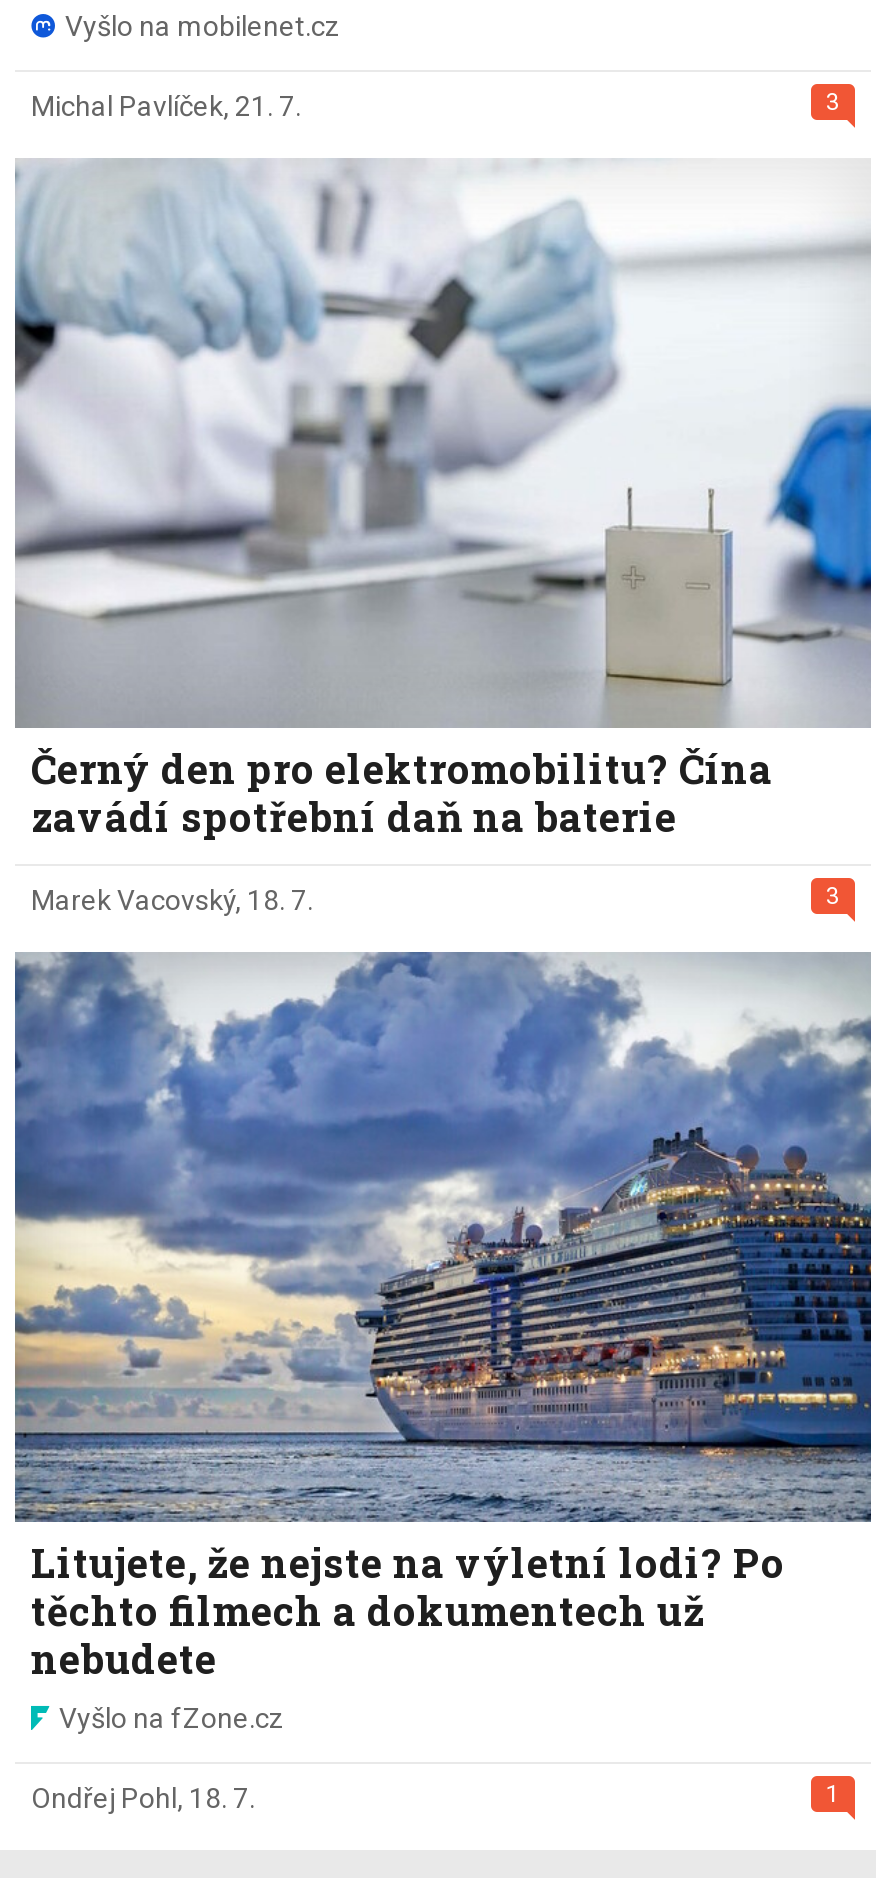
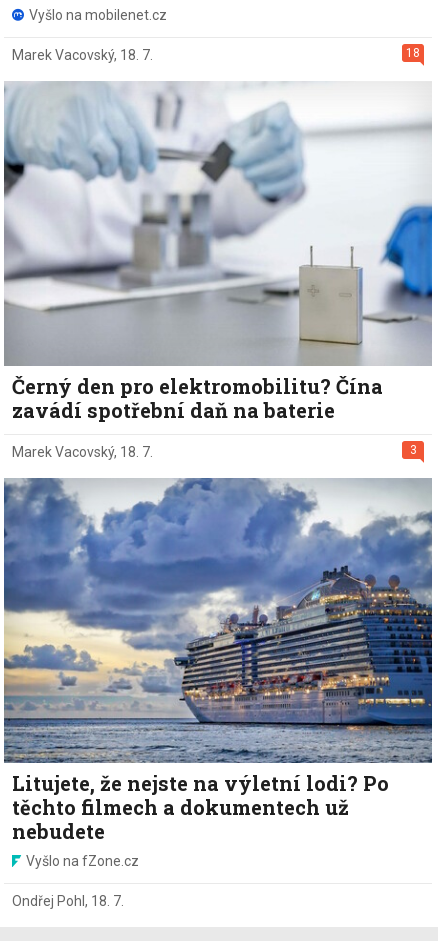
[31,87,840,121] 3 | Michal Pavlíček, 21. 7. -> [12,46,420,63] 18 | Marek Vacovský, 18. 7.
[826,1781,840,1809] 1 -> none

